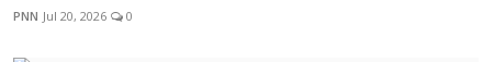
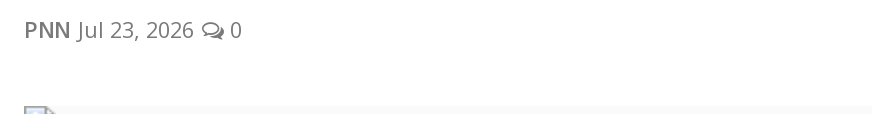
[13,8,133,24] PNN Jul 20, 2026 0 -> [24,15,242,45] PNN Jul 23, 2026 0

